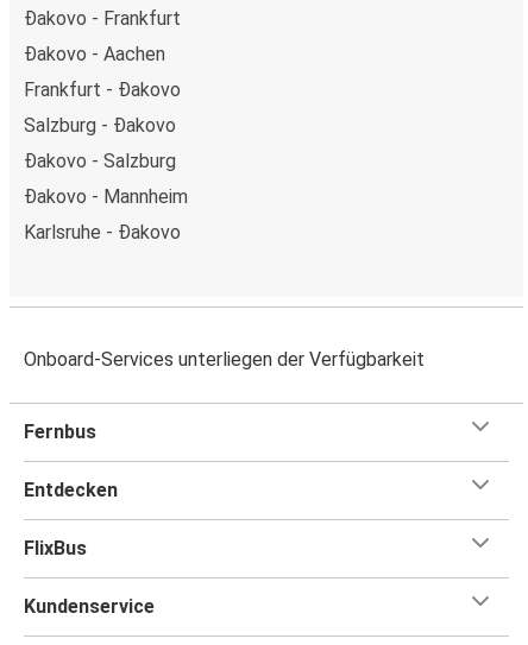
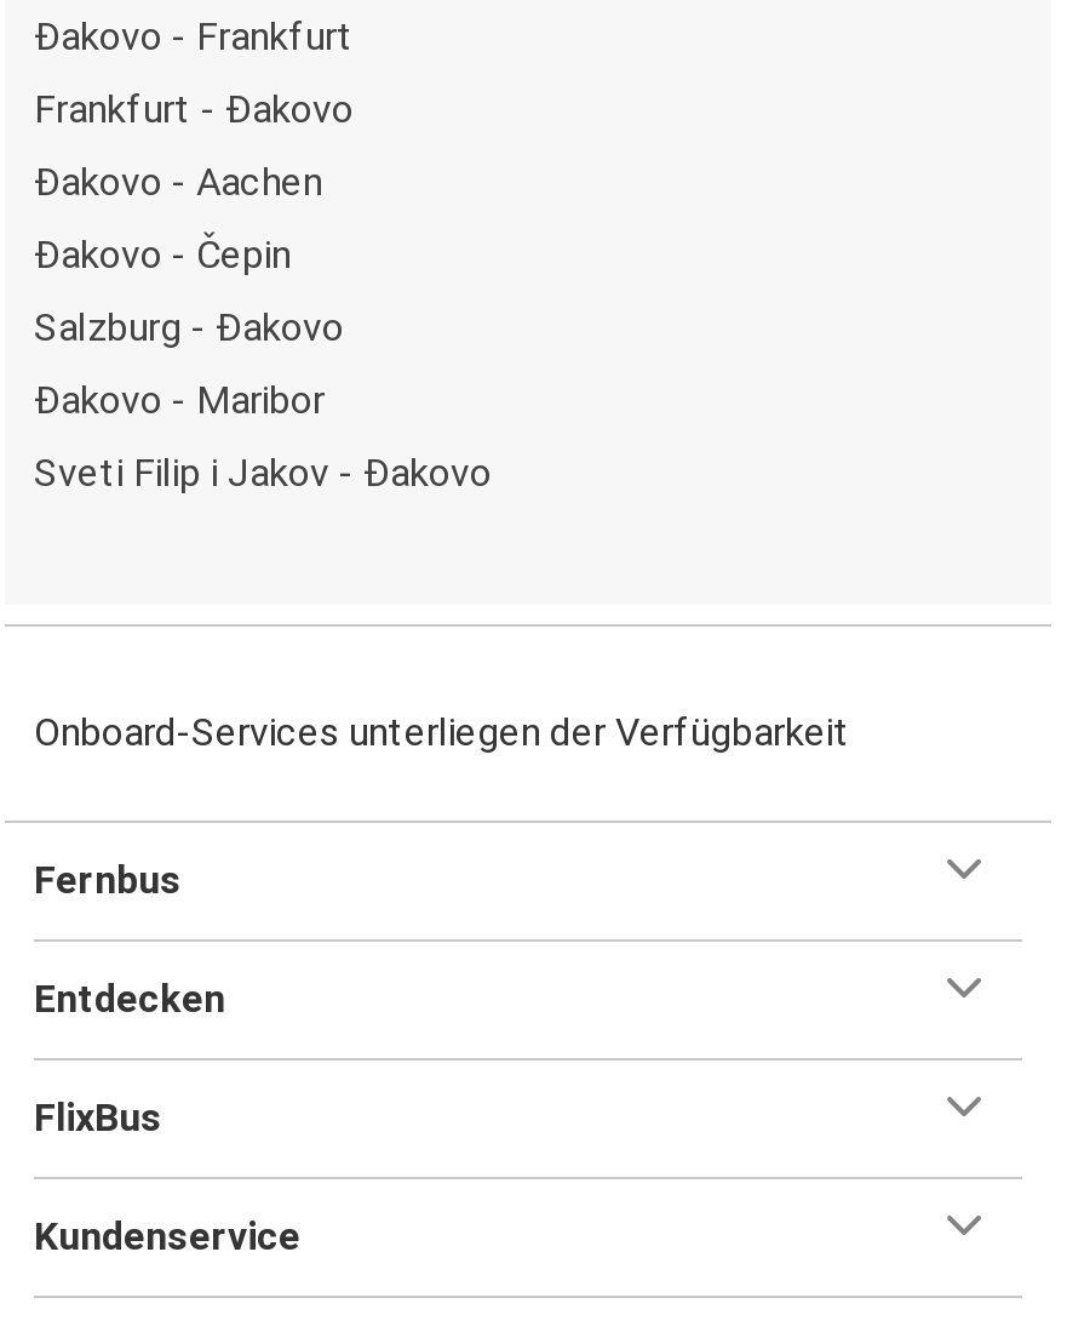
moved [24,42,165,65] -> [34,158,322,204]: Đakovo - Aachen
none -> [34,231,291,277] Đakovo - Čepin
moved [24,78,181,101] -> [34,85,354,131]: Frankfurt - Đakovo
moved [24,114,176,136] -> [34,303,344,350]: Salzburg - Đakovo
[24,149,188,243] Đakovo - Salzburg | Đakovo - Mannheim | Karlsruhe - Đakovo -> [34,376,492,495] Đakovo - Maribor | Sveti Filip i Jakov - Đakovo

